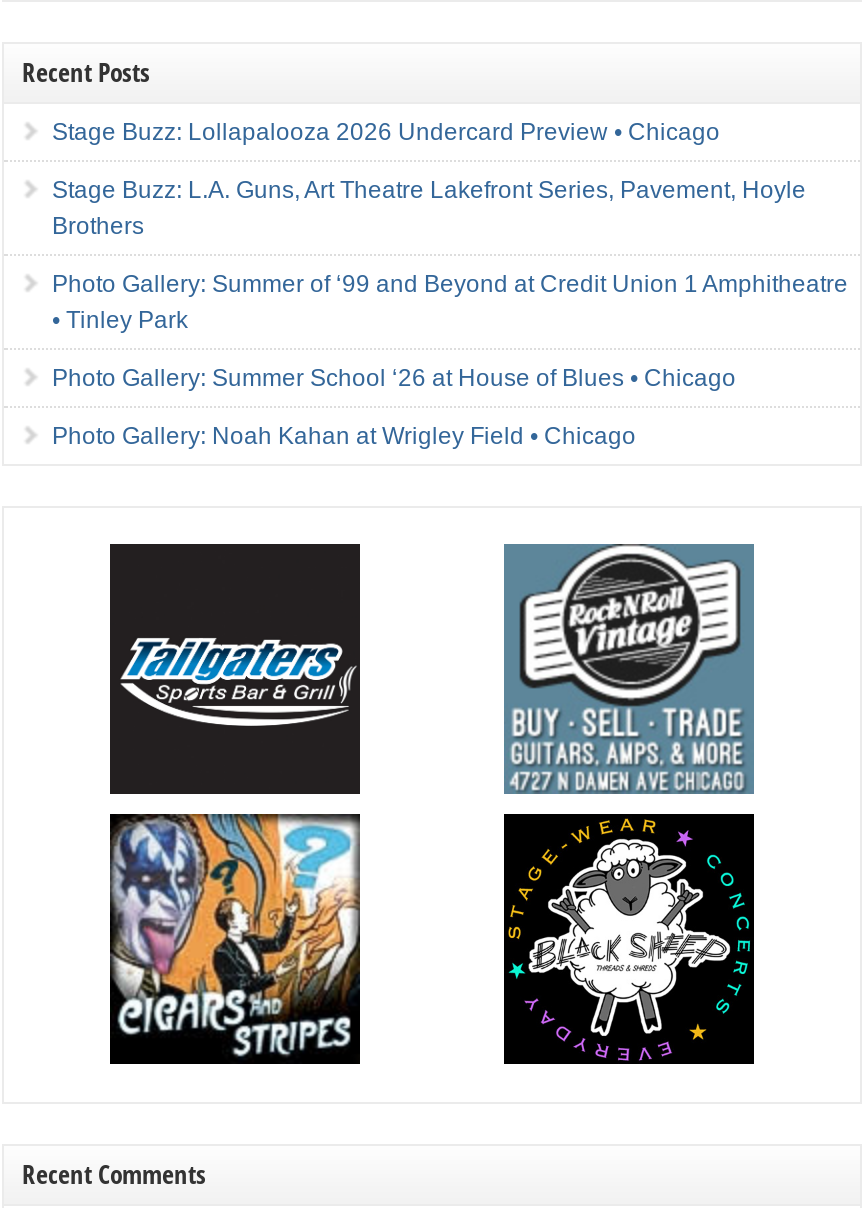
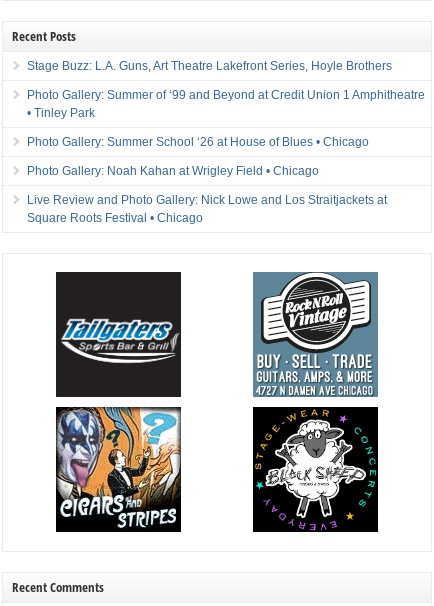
[52,118,806,240] Stage Buzz: Lollapalooza 2026 Undercard Preview • Chicago | Stage Buzz: L.A. Guns, Art Theatre Lakefront Series, Pavement, Hoyle | Brothers -> [27,59,392,73] Stage Buzz: L.A. Guns, Art Theatre Lakefront Series, Hoyle Brothers
moved [52,270,848,450] -> [27,88,425,178]: Photo Gallery: Summer of ‘99 and Beyond at Credit Union 1 Amphitheatre | • Tinley Park | Photo Gallery: Summer School ‘26 at House of Blues • Chicago | Photo Gallery: Noah Kahan at Wrigley Field • Chicago
none -> [27,193,387,225] Live Review and Photo Gallery: Nick Lowe and Los Straitjackets at | Square Roots Festival • Chicago

